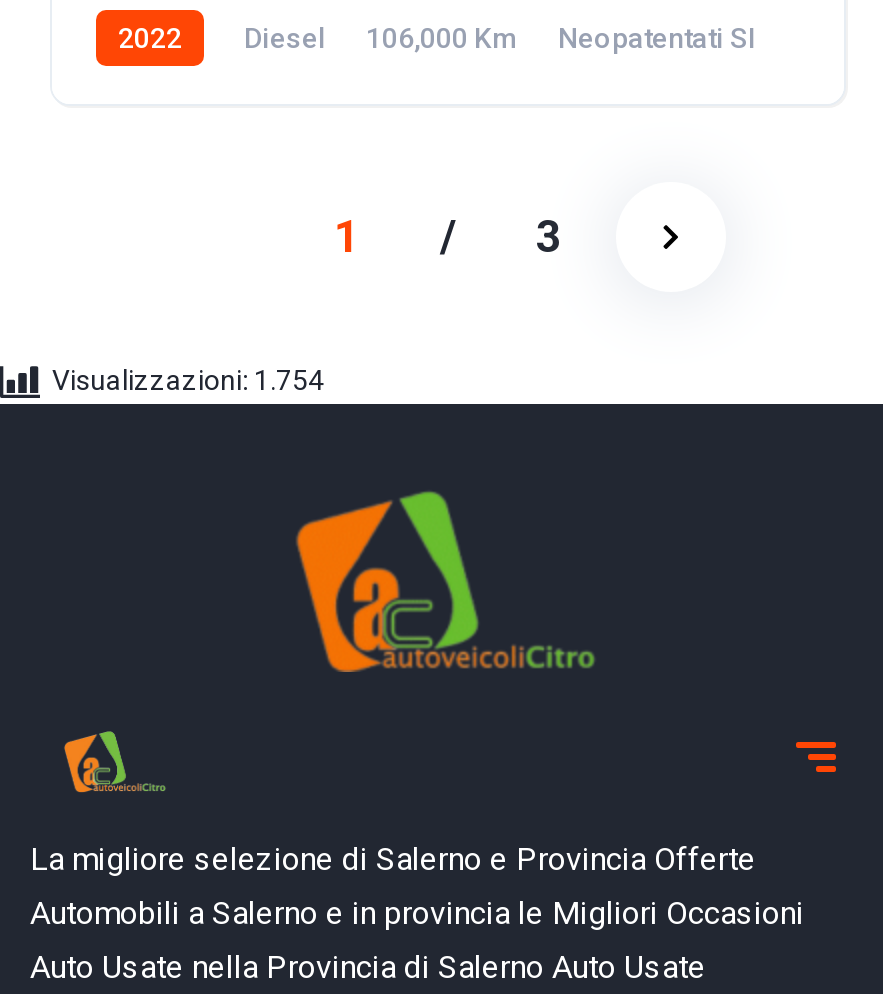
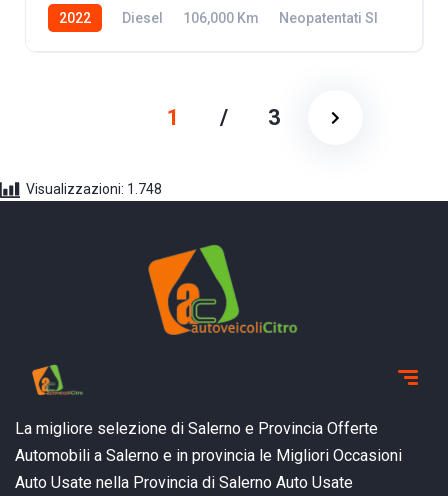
[52,365,324,397] Visualizzazioni: 1.754 -> [26,181,162,197] Visualizzazioni: 1.748

